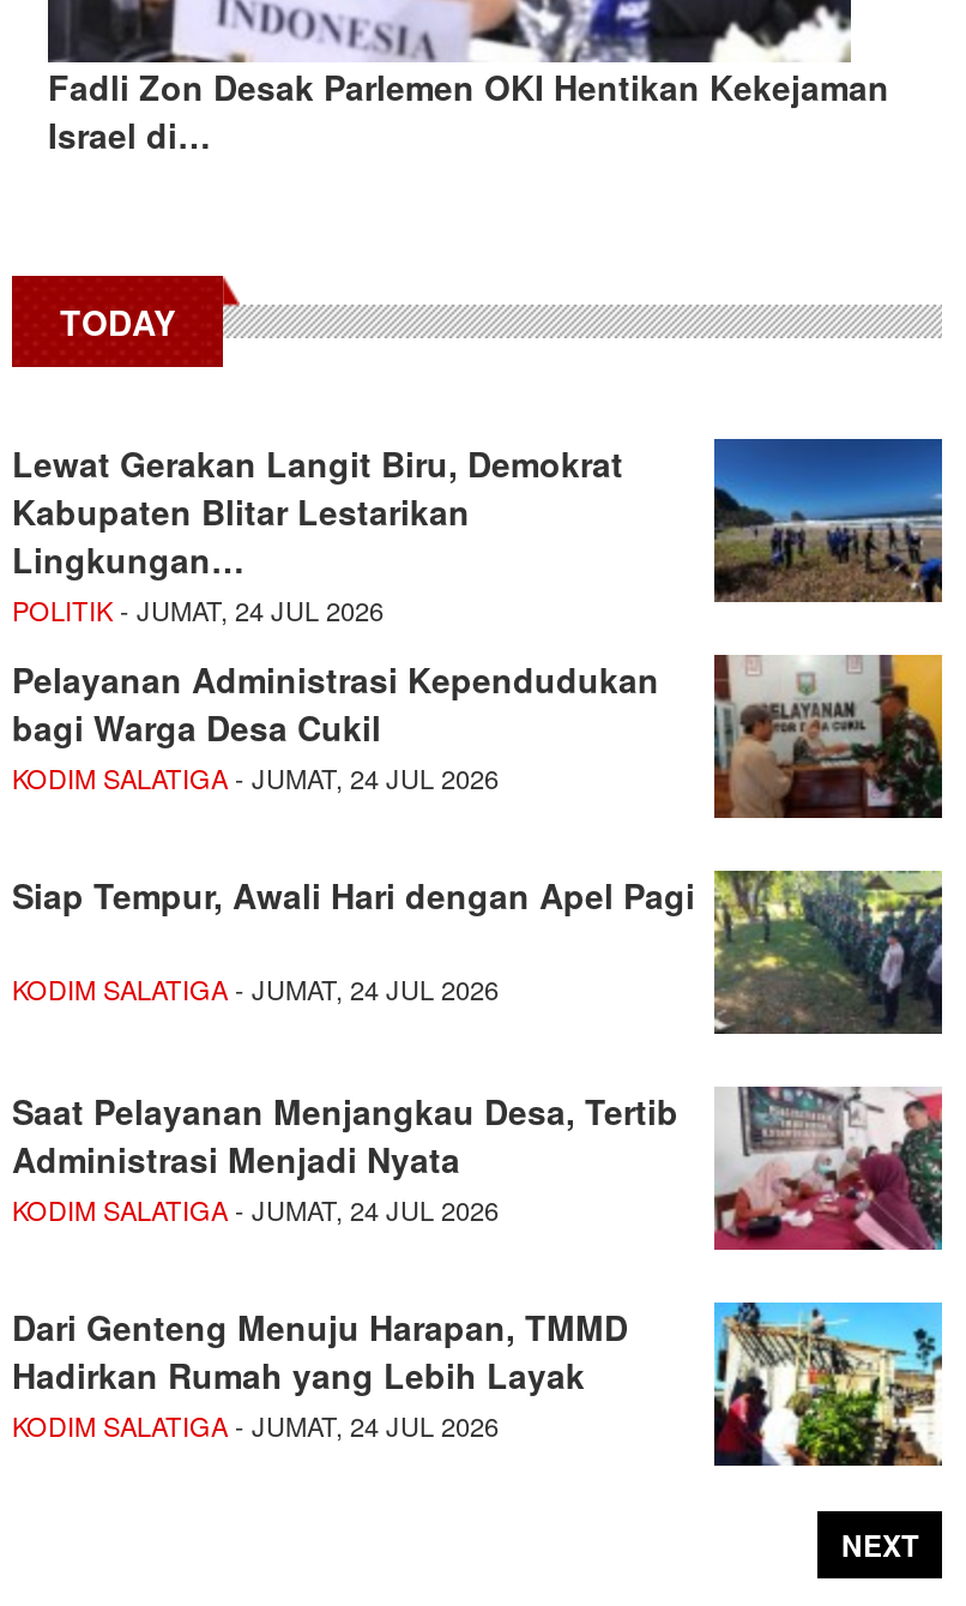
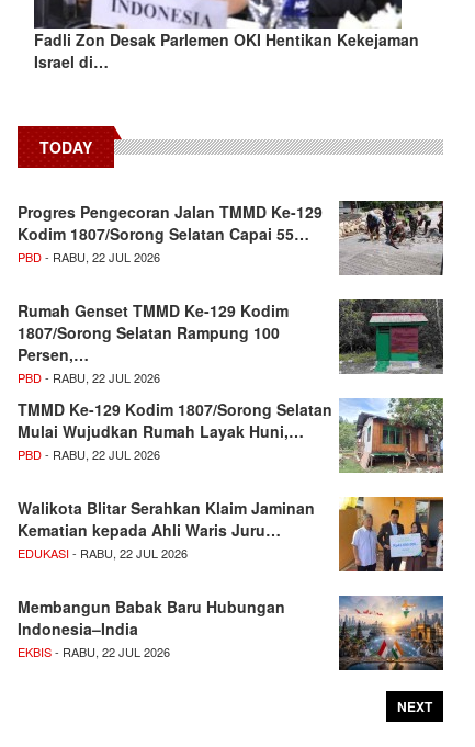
[12,437,944,1445] [image] | Lewat Gerakan Langit Biru, Demokrat | Kabupaten Blitar Lestarikan | Lingkungan… | POLITIK - JUMAT, 24 JUL 2026 | Pelayanan Administrasi Kependudukan | bagi Warga Desa Cukil | KODIM SALATIGA - JUMAT, 24 JUL 2026 | Siap Tempur, Awali Hari dengan Apel Pagi | KODIM SALATIGA - JUMAT, 24 JUL 2026 | Saat Pelayanan Menjangkau Desa, Tertib | Administrasi Menjadi Nyata | KODIM SALATIGA - JUMAT, 24 JUL 2026 | Dari Genteng Menuju Harapan, TMMD | Hadirkan Rumah yang Lebih Layak | KODIM SALATIGA - JUMAT, 24 JUL 2026 -> [18,200,444,661] [image] | Progres Pengecoran Jalan TMMD Ke-129 | Kodim 1807/Sorong Selatan Capai 55… | PBD - RABU, 22 JUL 2026 | Rumah Genset TMMD Ke-129 Kodim | 1807/Sorong Selatan Rampung 100 | Persen,… | PBD - RABU, 22 JUL 2026 | TMMD Ke-129 Kodim 1807/Sorong Selatan | Mulai Wujudkan Rumah Layak Huni,… | PBD - RABU, 22 JUL 2026 | Walikota Blitar Serahkan Klaim Jaminan | Kematian kepada Ahli Waris Juru… | EDUKASI - RABU, 22 JUL 2026 | Membangun Babak Baru Hubungan | Indonesia–India | EKBIS - RABU, 22 JUL 2026
[712,652,944,818] [image] -> [339,298,444,374] [image]
[714,868,944,1036] [image] -> [339,398,444,473] [image]
[714,1084,944,1252] [image] -> [339,496,444,573] [image]
[714,1300,944,1468] [image] -> [338,595,444,671] [image]

